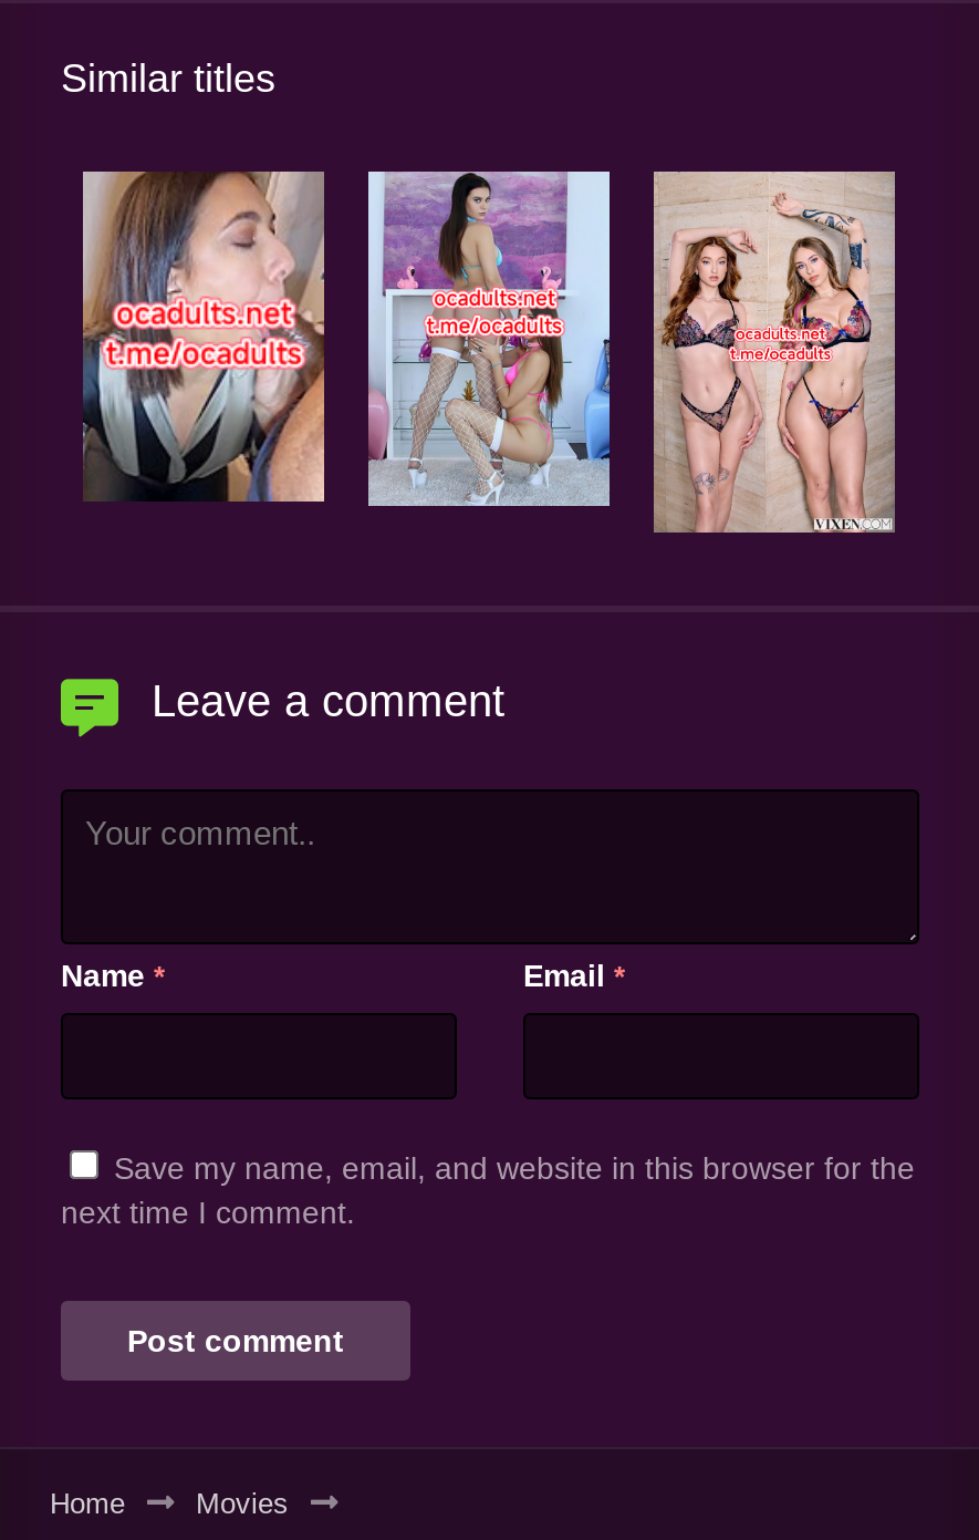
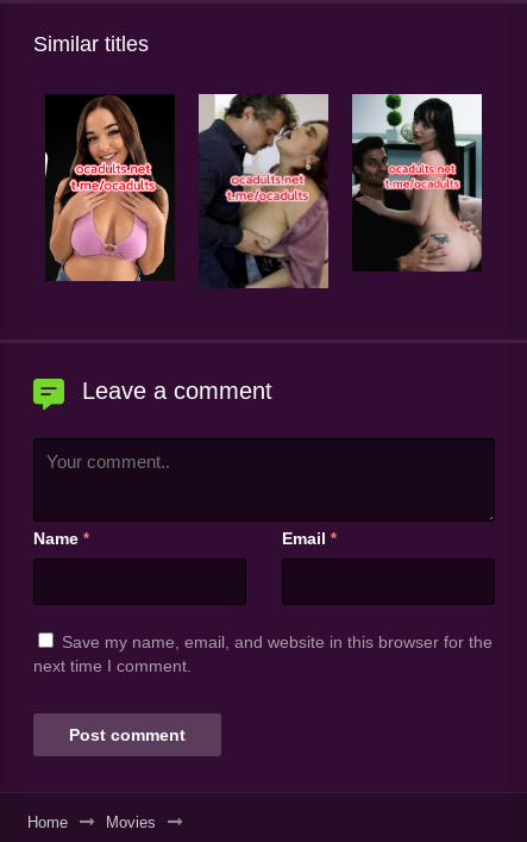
[81,169,326,504] [image] -> [45,94,175,282] [image]
[366,169,612,510] [image] -> [199,94,328,289] [image]
[652,169,897,535] [image] -> [352,93,483,288] [image]

